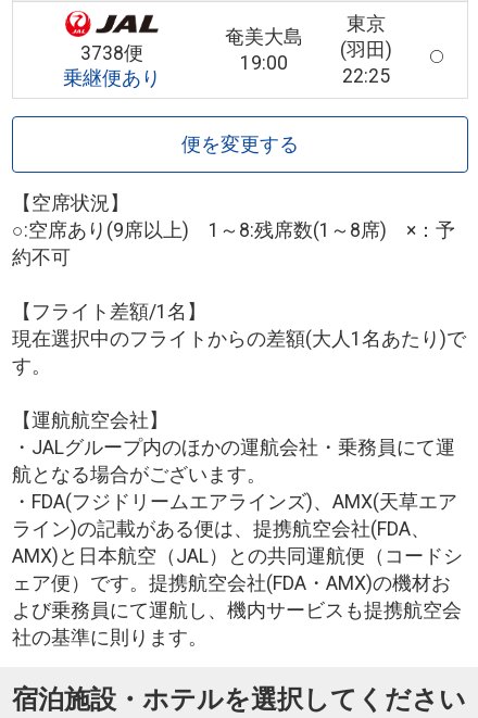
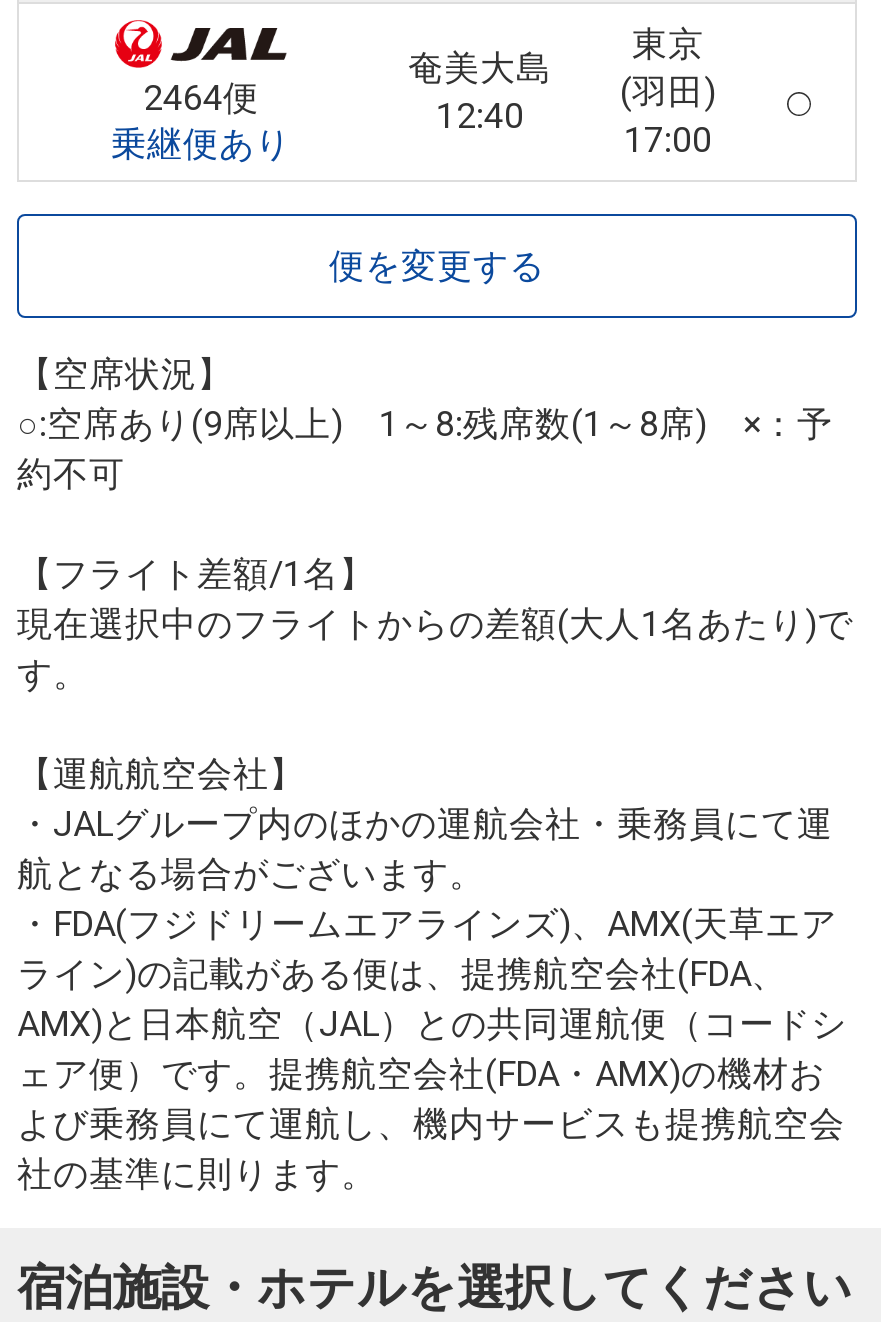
[80,42,143,64] 3738便 -> [143,78,259,118] 2464便
[240,52,287,74] 19:00 -> [436,96,524,136] 12:40
[342,65,389,87] 22:25 -> [624,120,712,160] 17:00

